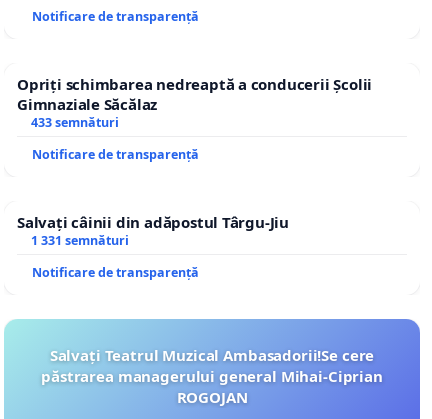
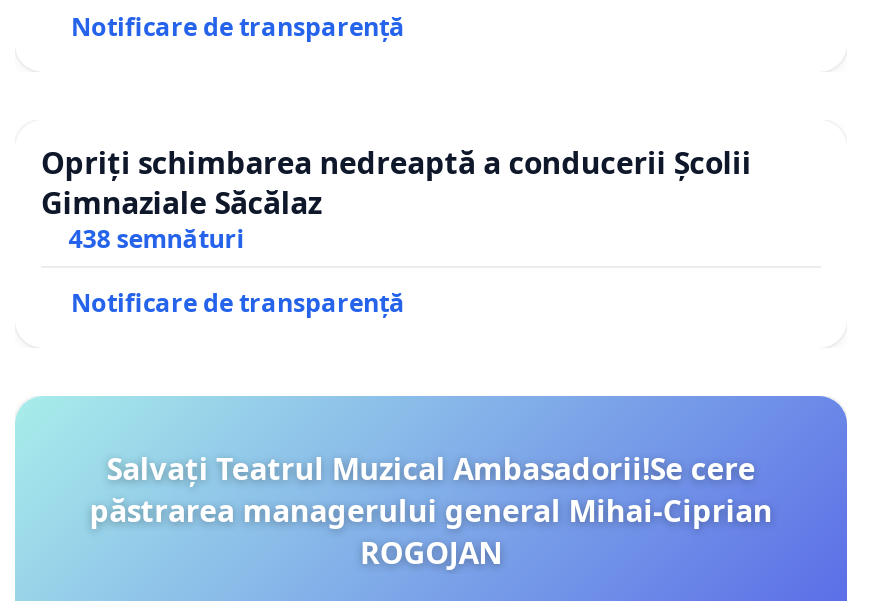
[17,114,289,249] 433 semnături | Notificare de transparență | Salvați câinii din adăpostul Târgu-Jiu | 1 331 semnături -> [69,222,245,256] 438 semnături

